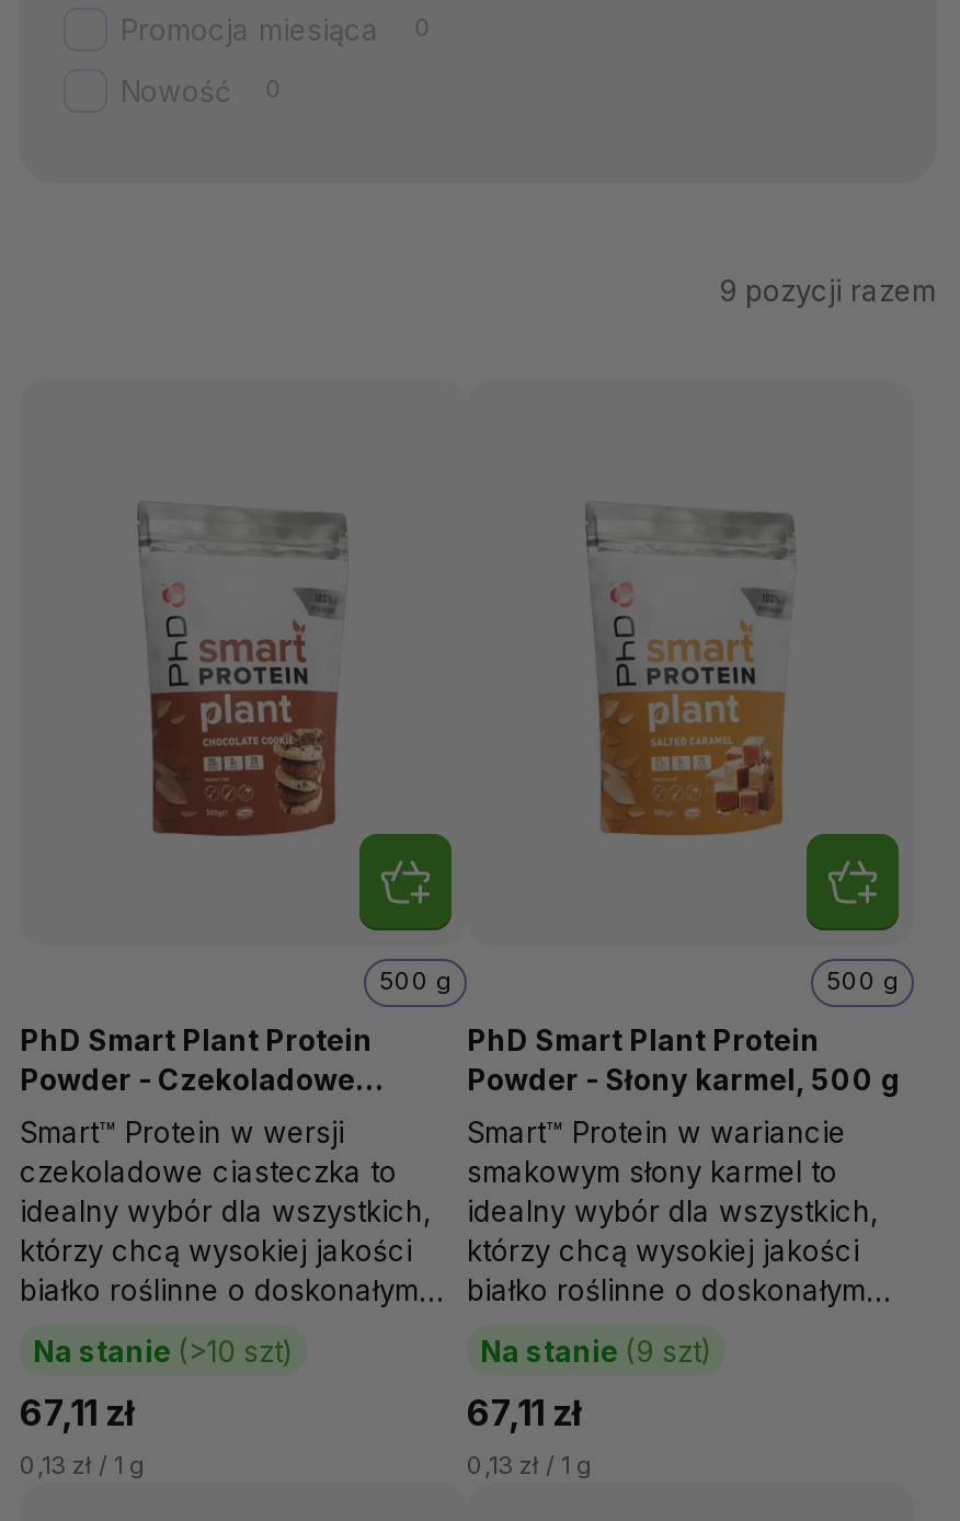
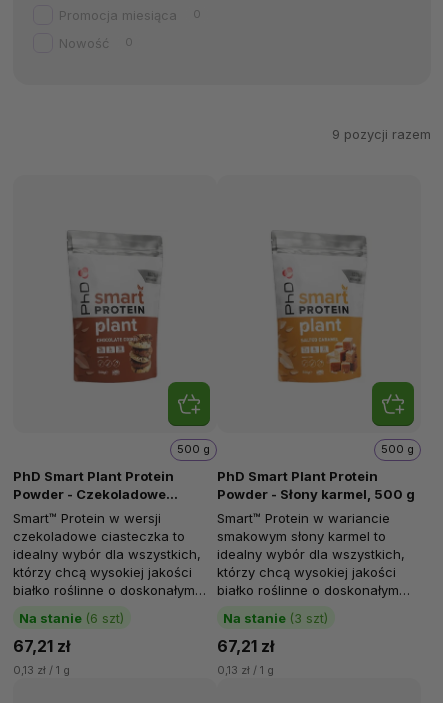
[33,1333,292,1368] Na stanie (>10 szt) -> [19,610,124,626] Na stanie (6 szt)
[480,1333,710,1368] Na stanie (9 szt) -> [223,610,328,626] Na stanie (3 szt)
[20,1390,134,1434] 67,11 zł -> [13,636,70,656] 67,21 zł
[467,1390,581,1434] 67,11 zł -> [217,636,274,656] 67,21 zł

